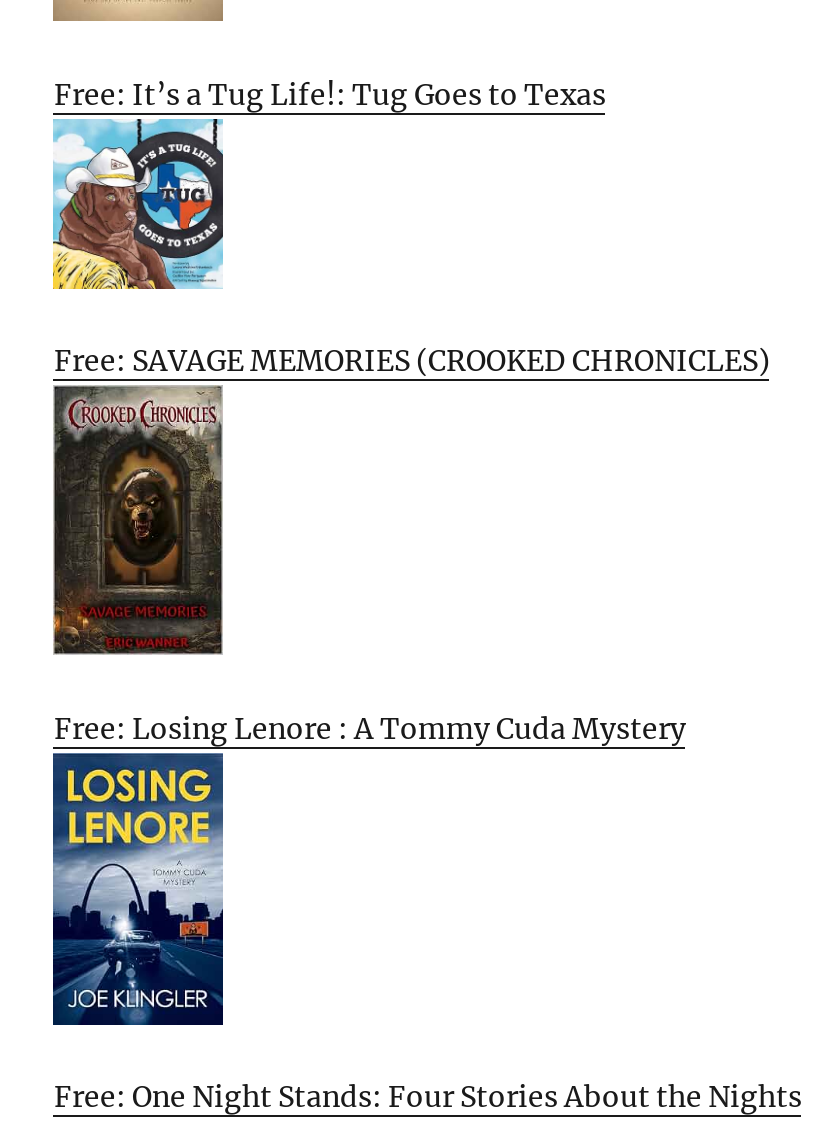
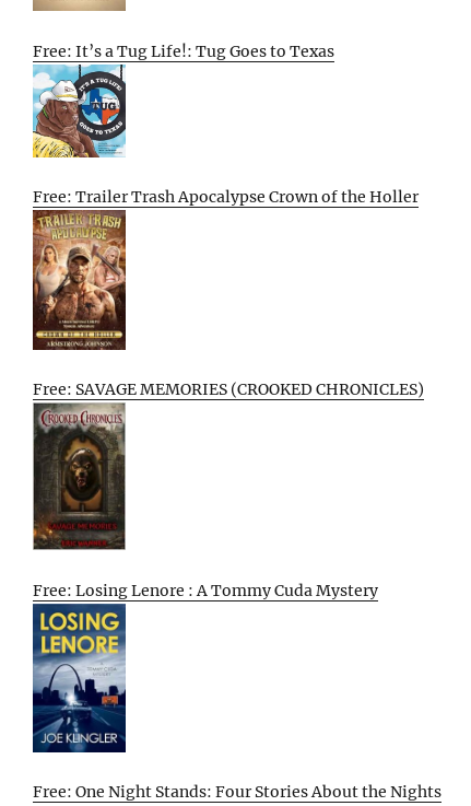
none -> [32,215,127,351] [image]
none -> [33,188,419,207] Free: Trailer Trash Apocalypse Crown of the Holler

